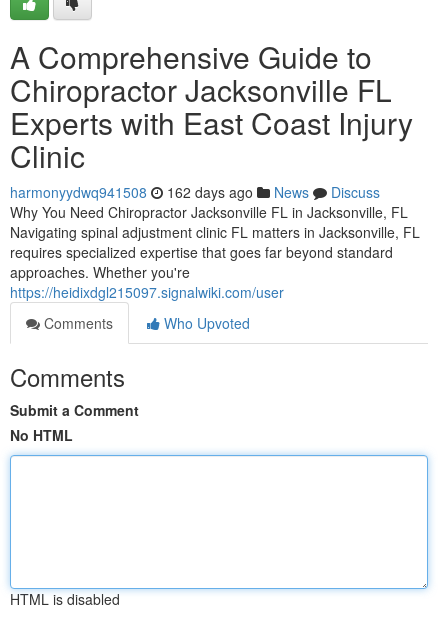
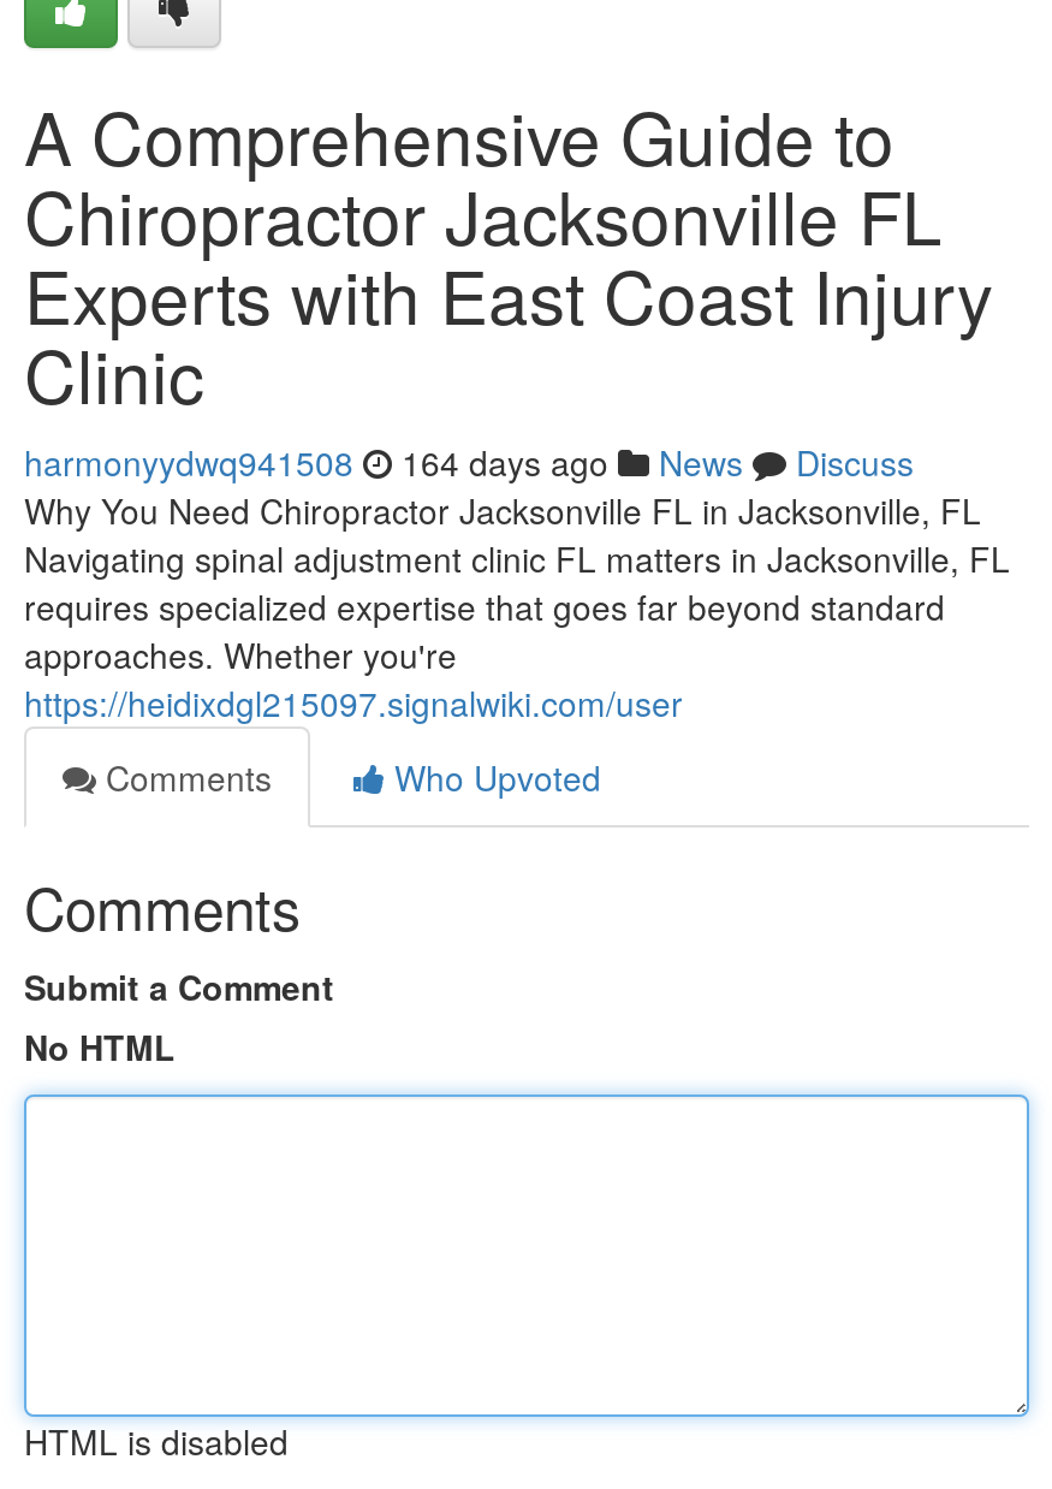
[10,182,380,202] harmonyydwq941508 162 days ago News Discuss -> [24,438,914,486] harmonyydwq941508 164 days ago News Discuss

